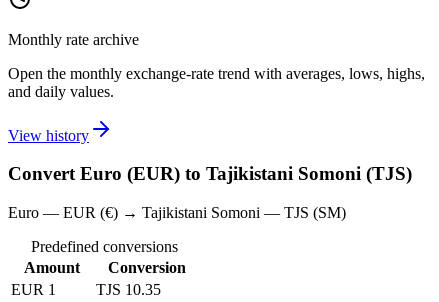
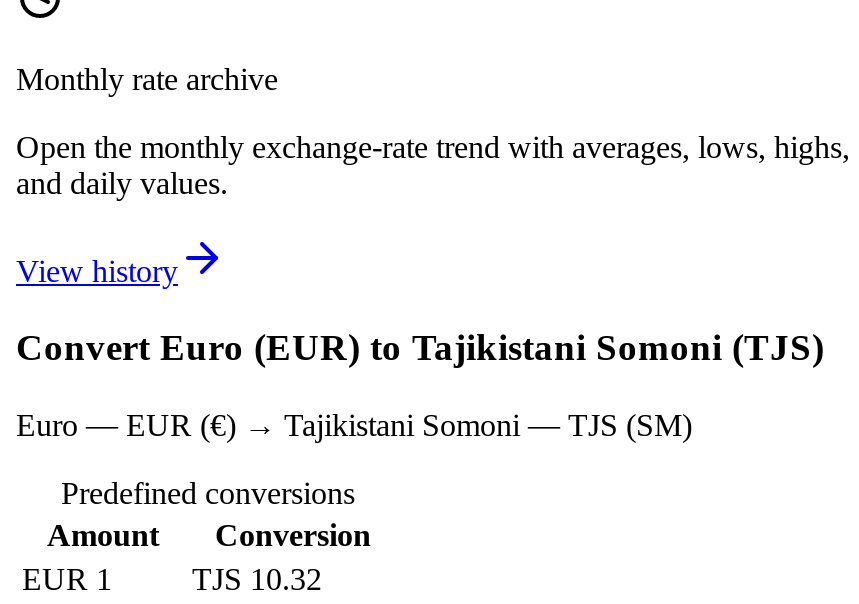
[96,281,161,298] TJS 10.35 -> [192,562,322,596] TJS 10.32

